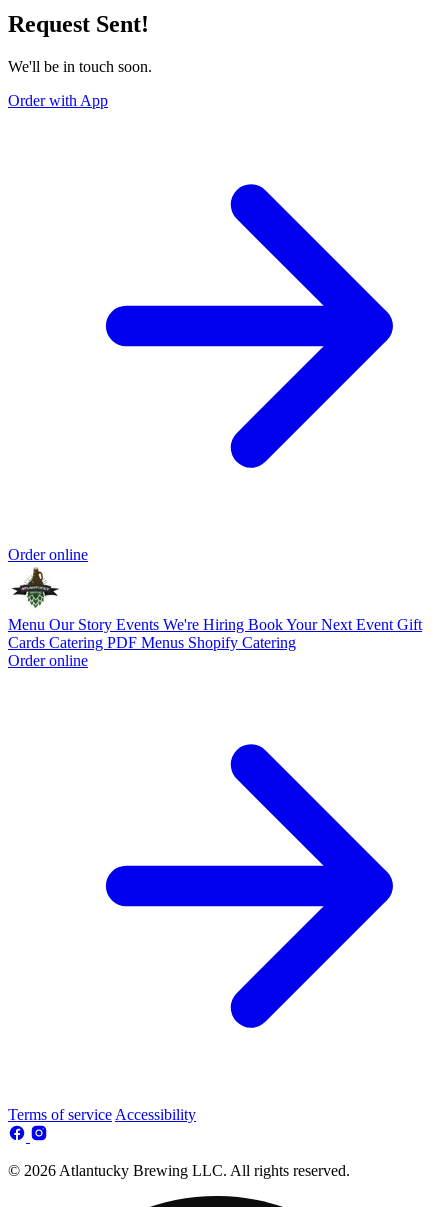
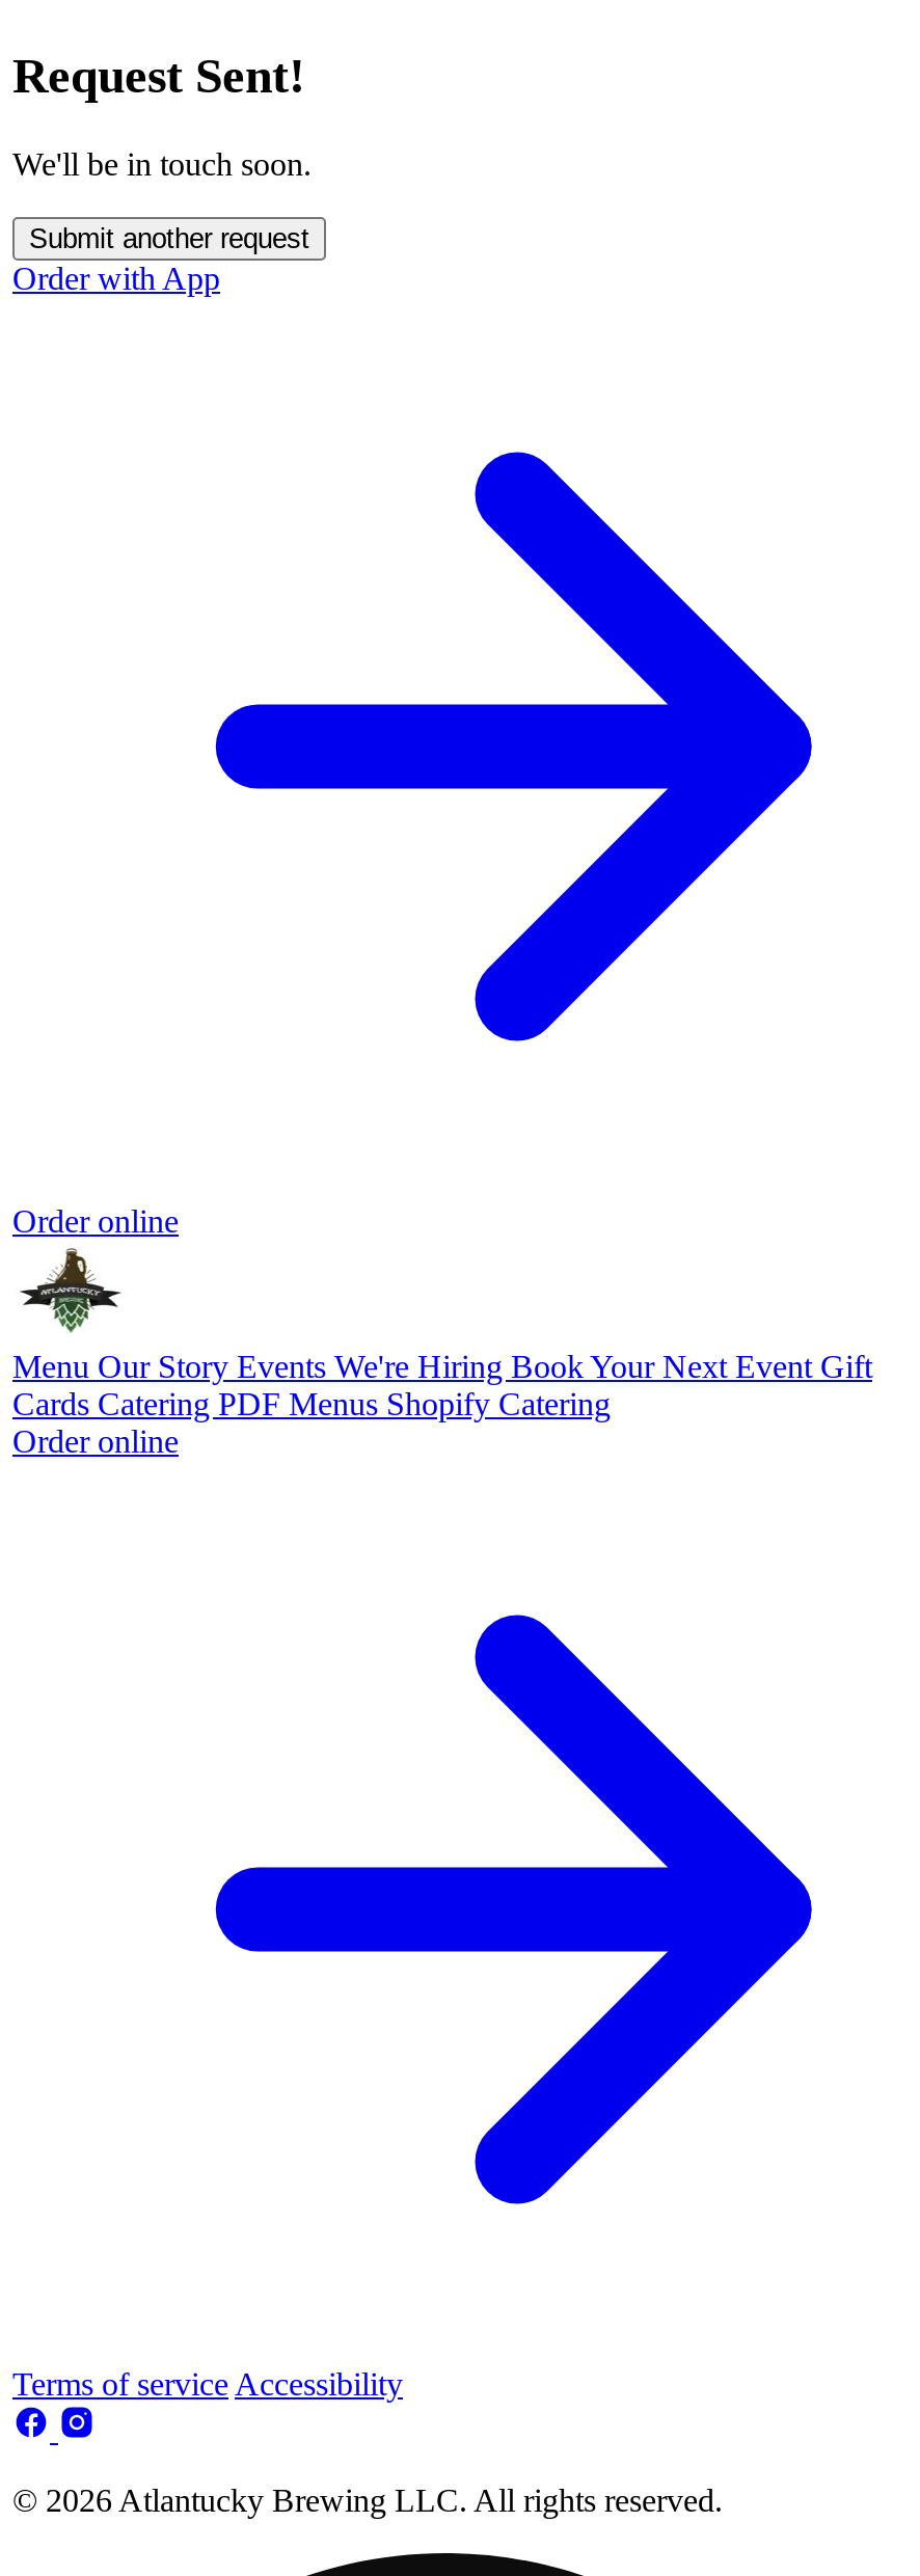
none -> [29,222,309,254] Submit another request

